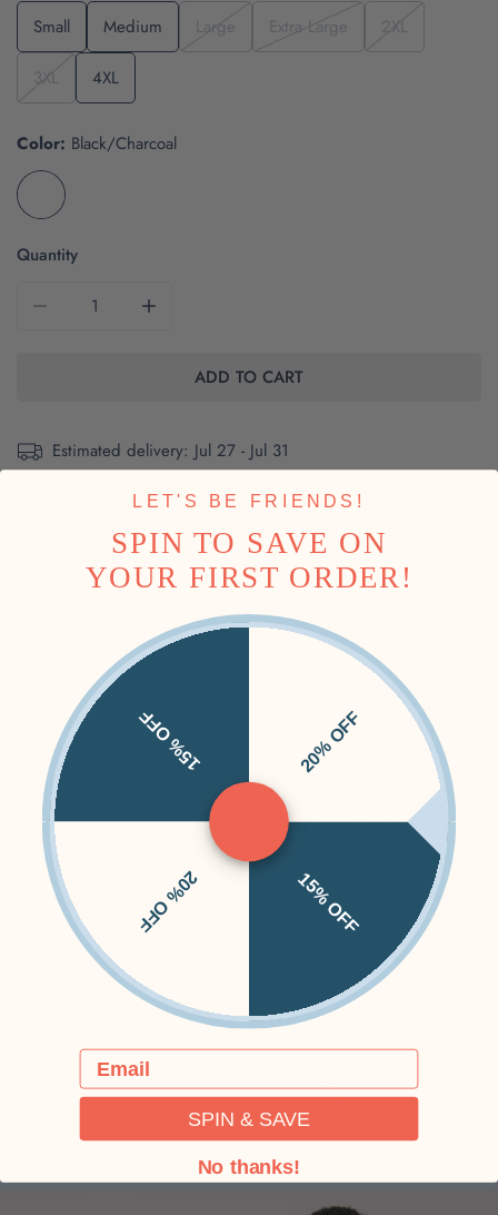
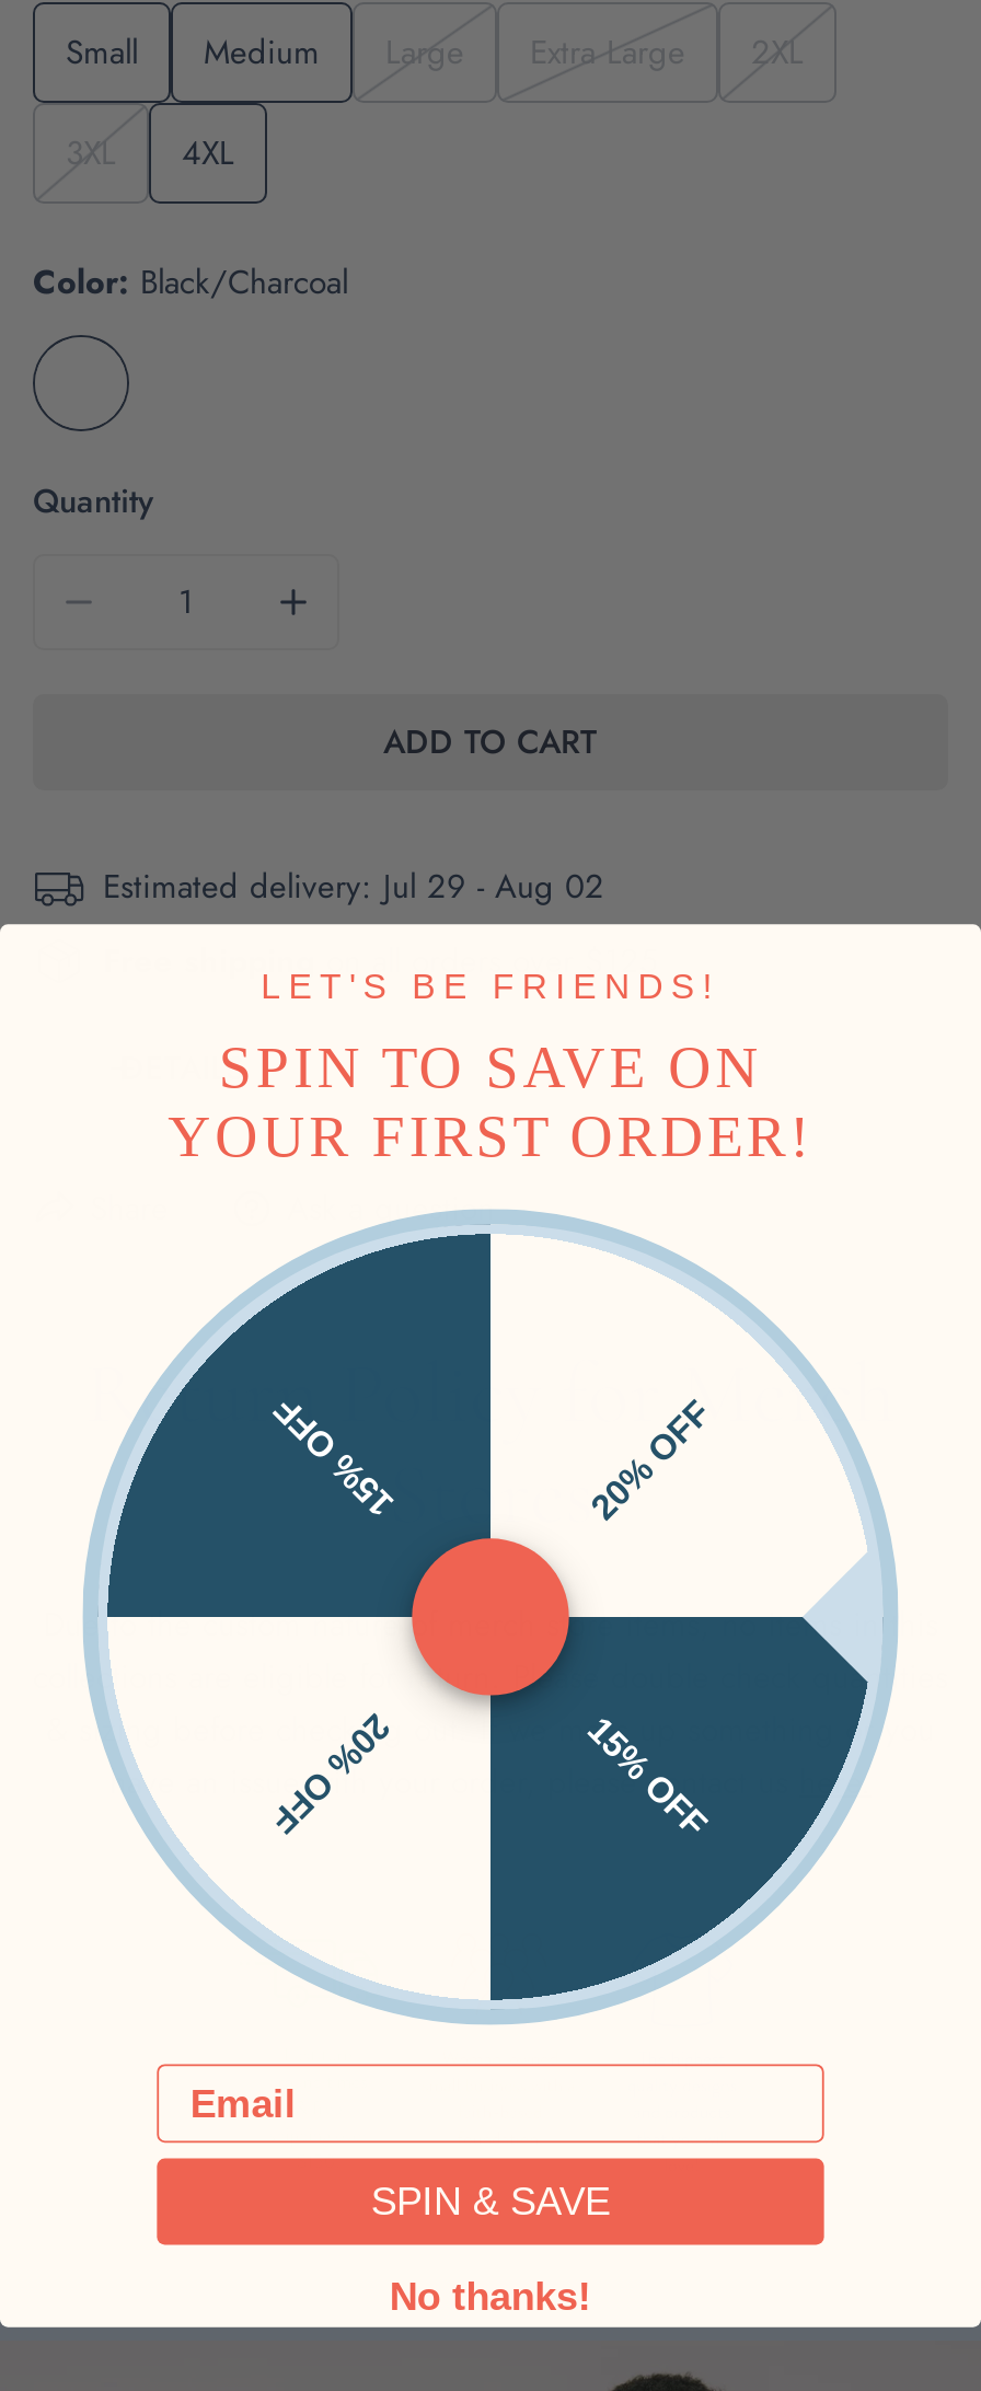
[52,438,289,463] Estimated delivery: Jul 27 - Jul 31 -> [103,863,604,911] Estimated delivery: Jul 29 - Aug 02

